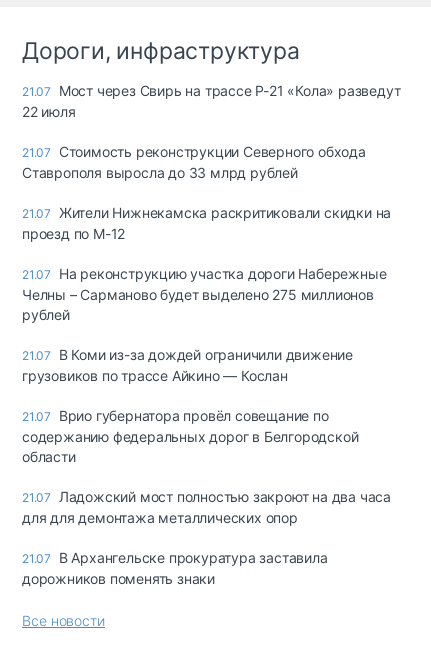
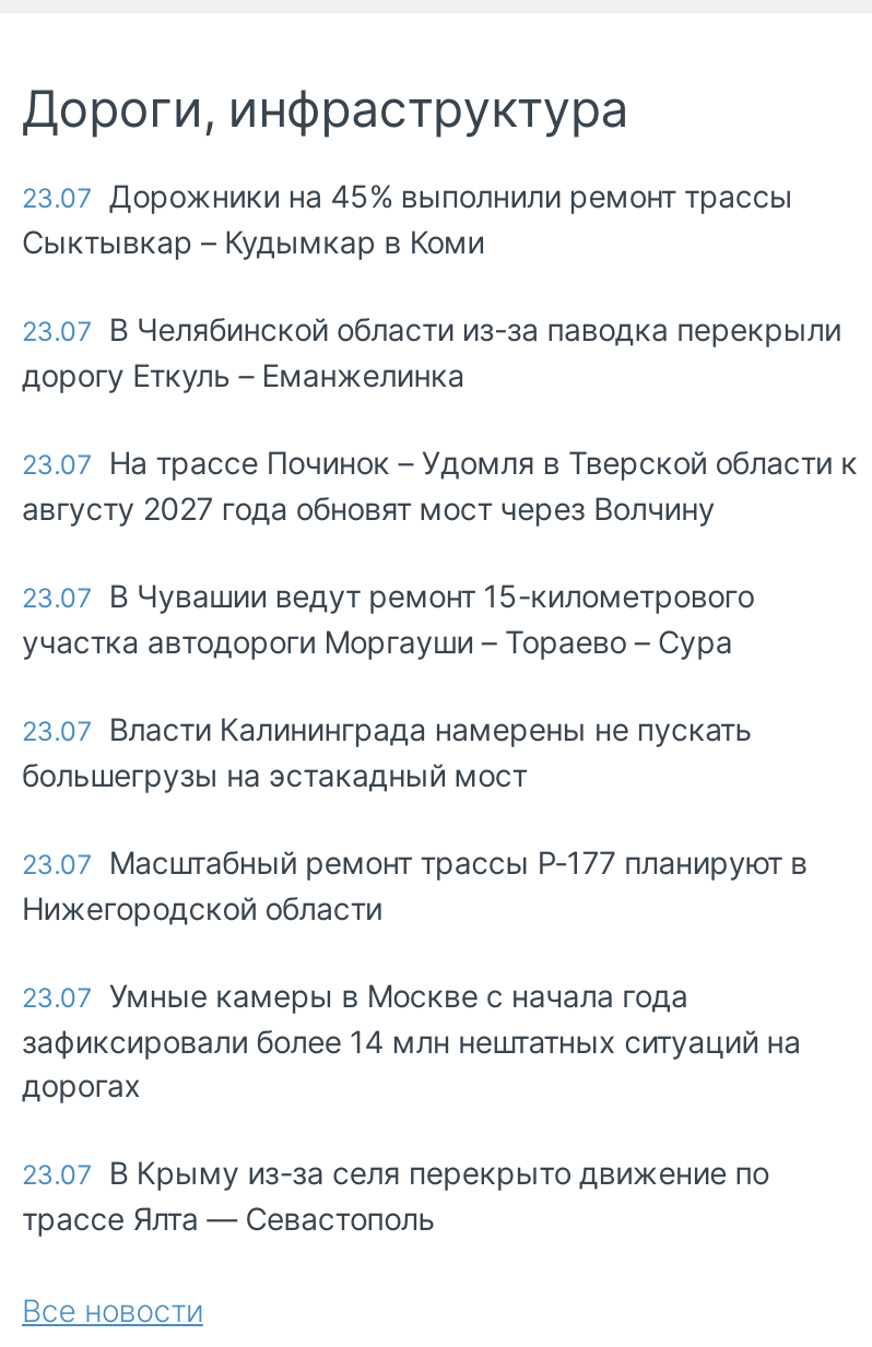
[22,82,400,120] 21.07 Мост через Свирь на трассе Р-21 «Кола» разведут | 22 июля -> [22,176,793,259] 23.07 Дорожники на 45% выполнили ремонт трассы | Сыктывкар – Кудымкар в Коми
[22,143,366,181] 21.07 Стоимость реконструкции Северного обхода | Ставрополя выросла до 33 млрд рублей -> [22,310,841,393] 23.07 В Челябинской области из-за паводка перекрыли | дорогу Еткуль – Еманжелинка
[22,204,391,242] 21.07 Жители Нижнекамска раскритиковали скидки на | проезд по М-12 -> [22,443,858,526] 23.07 На трассе Починок – Удомля в Тверской области к | августу 2027 года обновят мост через Волчину
[22,265,386,323] 21.07 На реконструкцию участка дороги Набережные | Челны – Сарманово будет выделено 275 миллионов | рублей -> [22,576,754,659] 23.07 В Чувашии ведут ремонт 15-километрового | участка автодороги Моргауши – Тораево – Сура
[22,346,353,384] 21.07 В Коми из-за дождей ограничили движение | грузовиков по трассе Айкино — Кослан -> [22,709,752,792] 23.07 Власти Калининграда намерены не пускать | большегрузы на эстакадный мост
[22,407,358,465] 21.07 Врио губернатора провёл совещание по | содержанию федеральных дорог в Белгородской | области -> [22,843,807,926] 23.07 Масштабный ремонт трассы Р-177 планируют в | Нижегородской области
[22,488,391,526] 21.07 Ладожский мост полностью закроют на два часа | для для демонтажа металлических опор -> [22,976,801,1103] 23.07 Умные камеры в Москве с начала года | зафиксировали более 14 млн нештатных ситуаций на | дорогах
[22,549,328,587] 21.07 В Архангельске прокуратура заставила | дорожников поменять знаки -> [22,1153,769,1236] 23.07 В Крыму из-за селя перекрыто движение по | трассе Ялта — Севастополь

